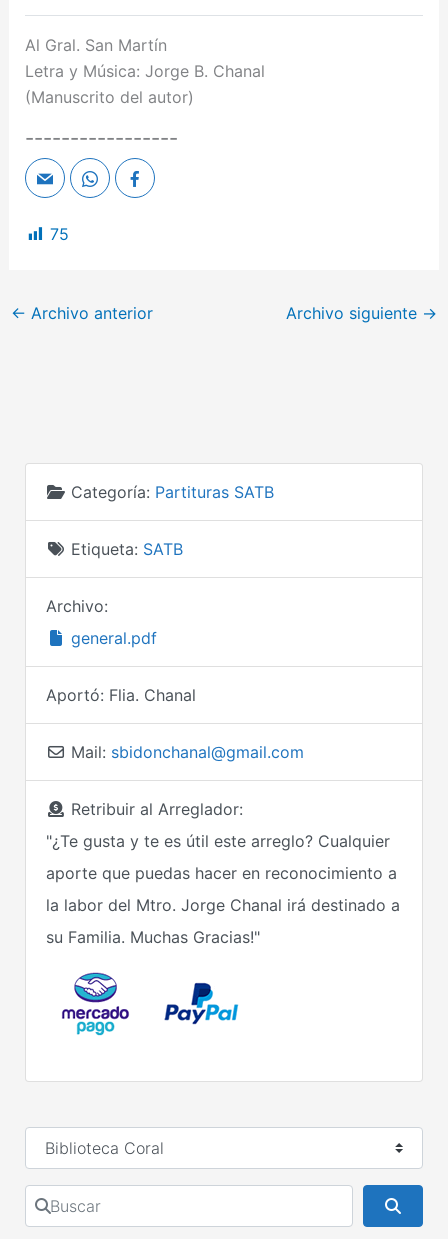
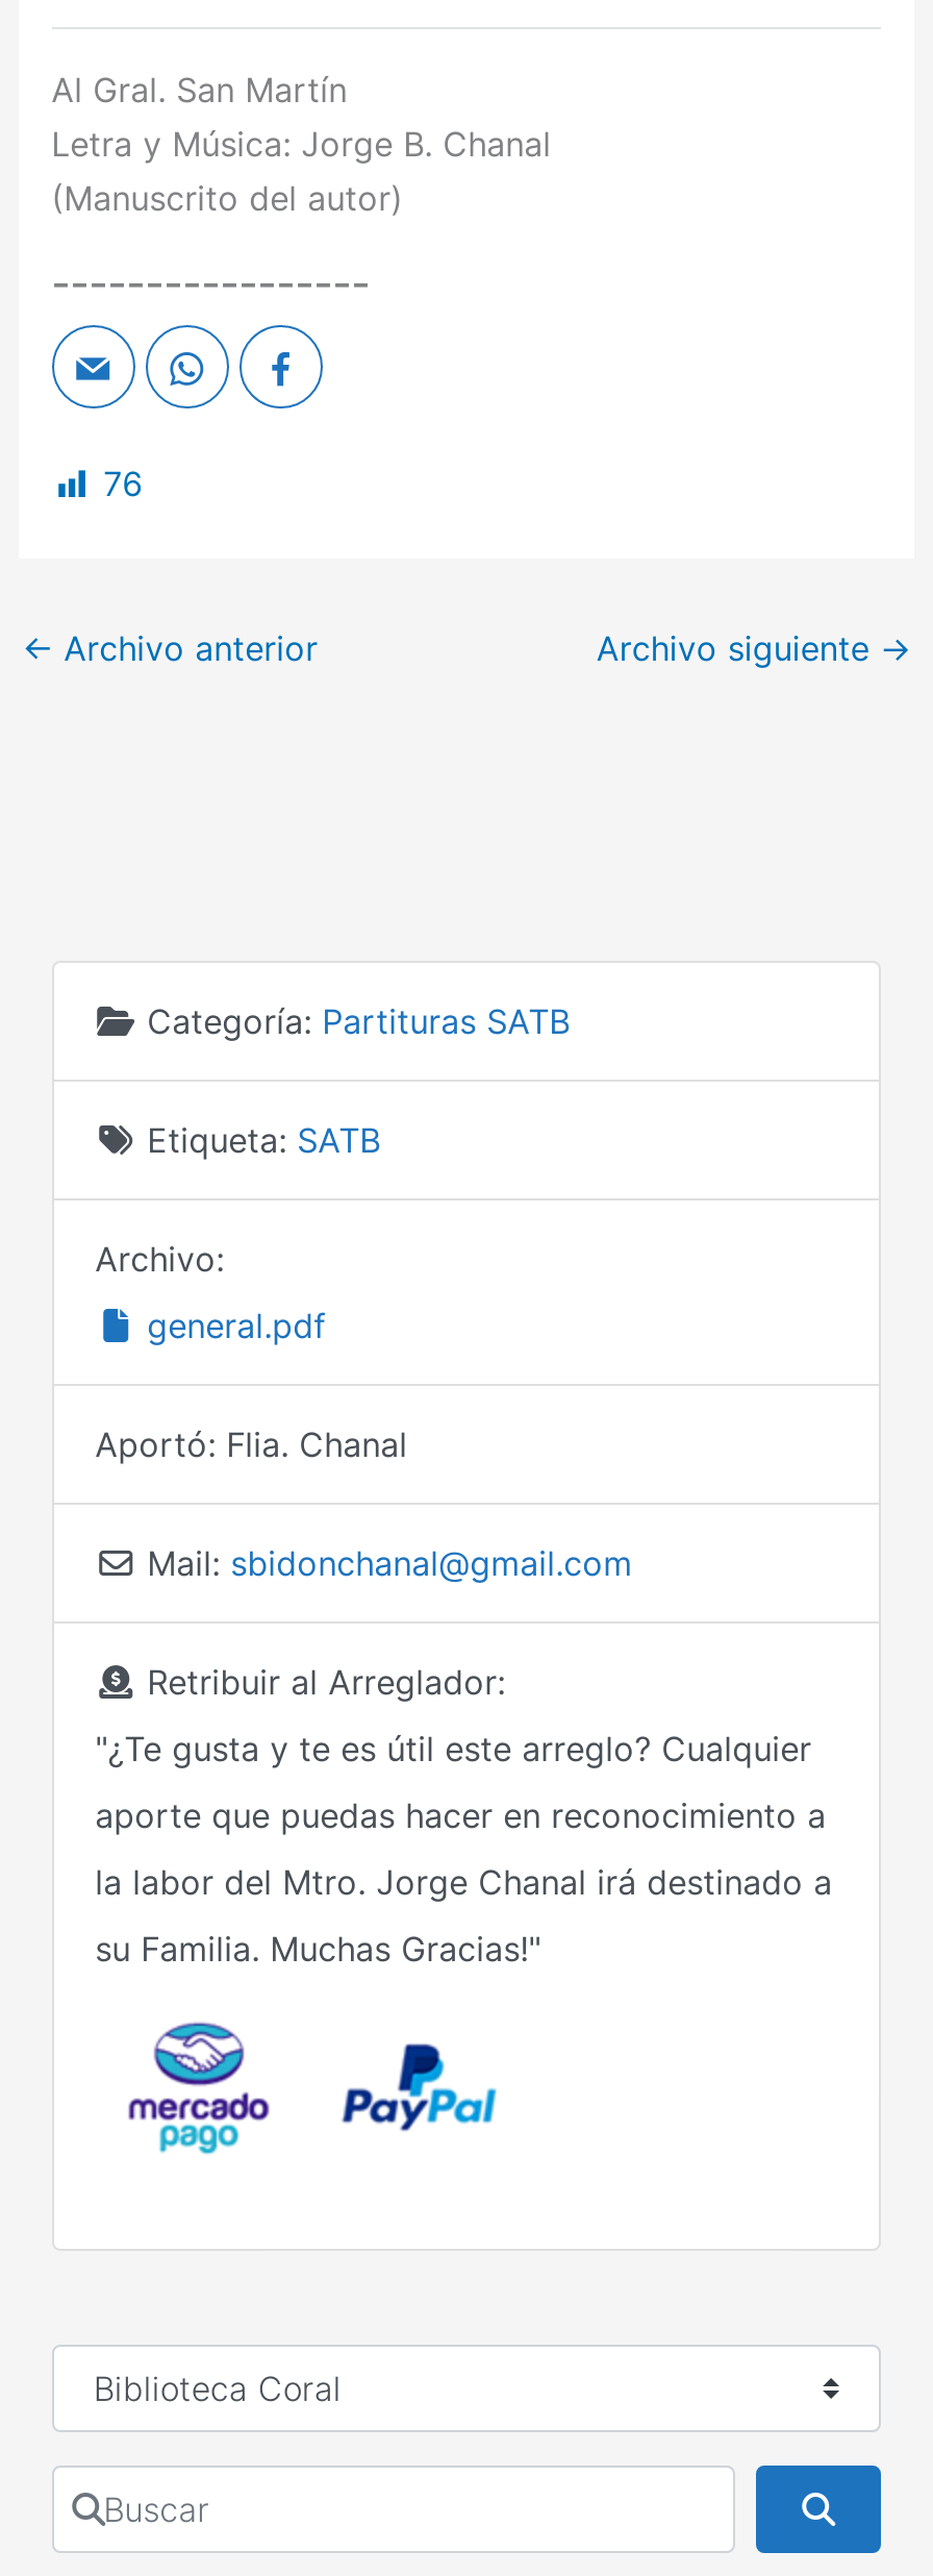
[50,224,69,244] 75 -> [103,462,143,504] 76

